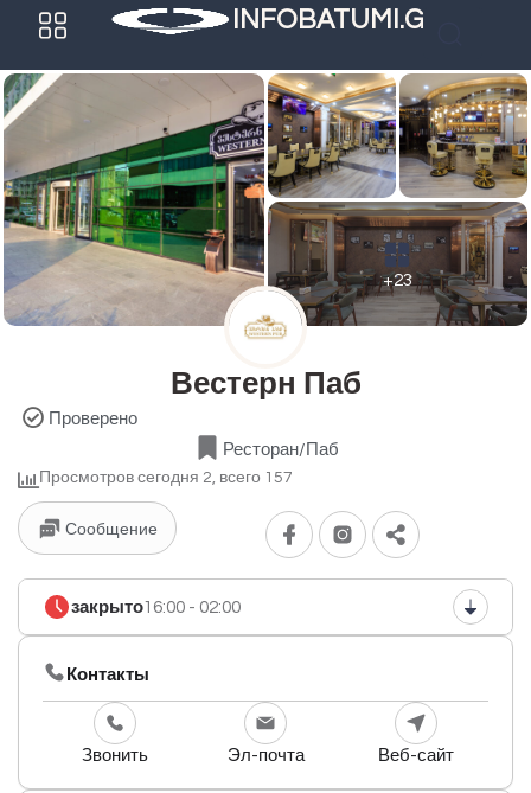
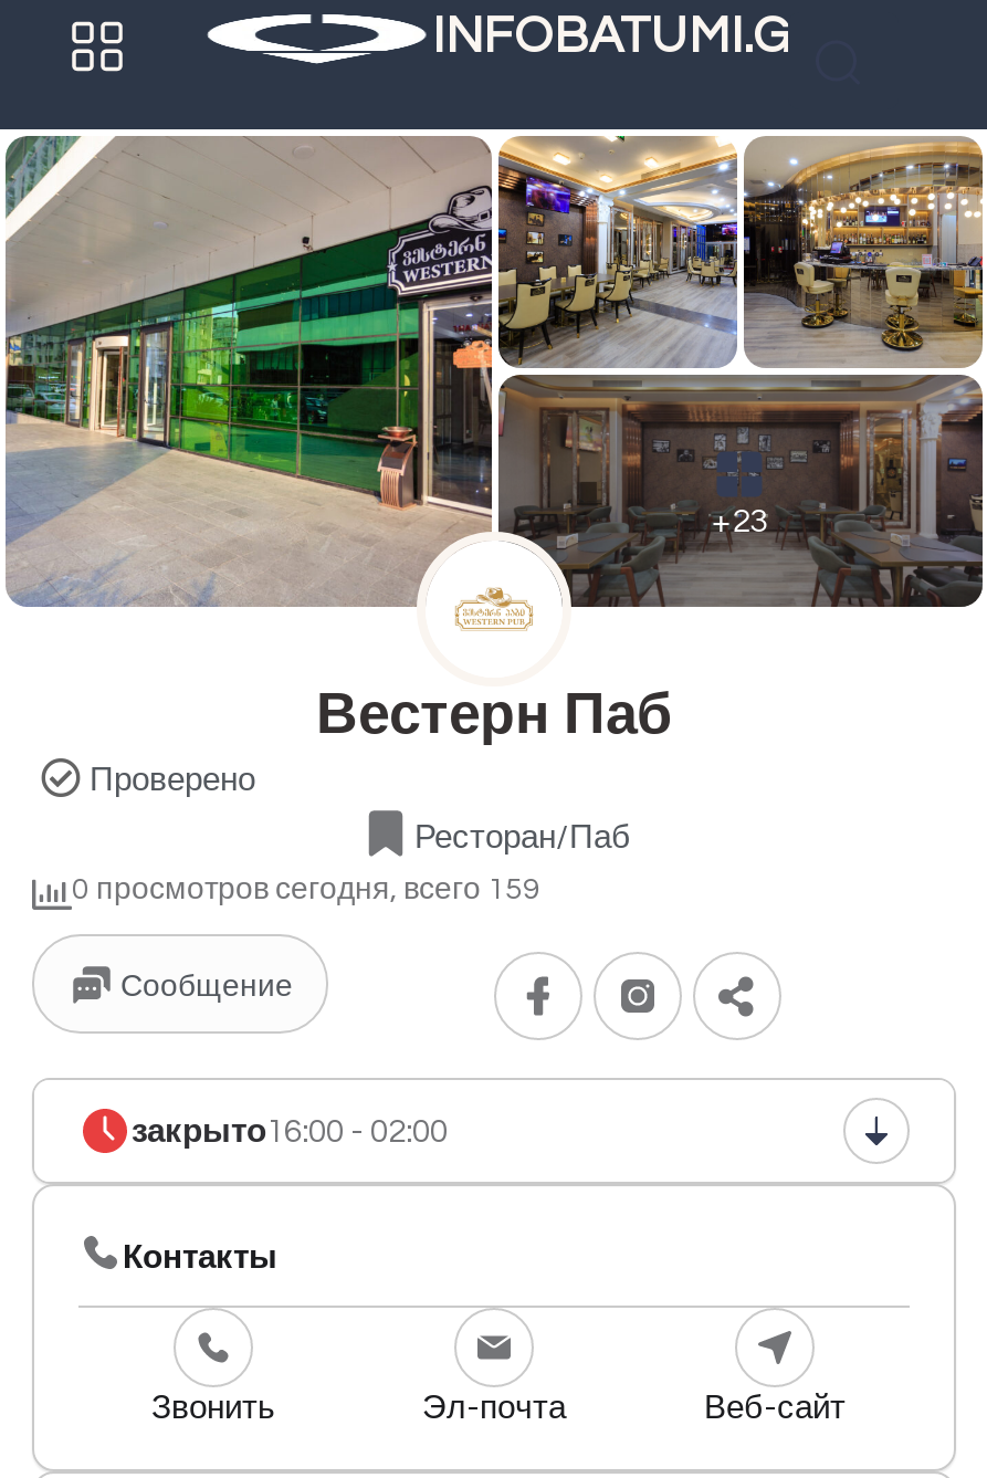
[39,469,293,486] Просмотров сегодня 2, всего 157 -> [72,874,540,905] 0 просмотров сегодня, всего 159

